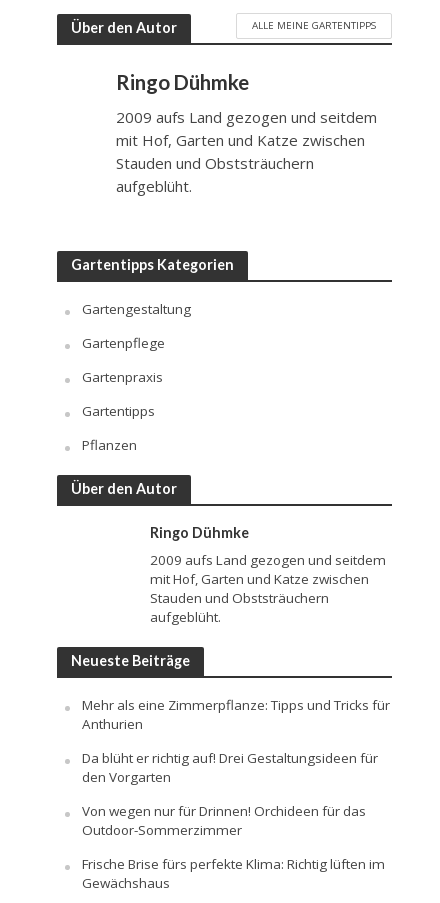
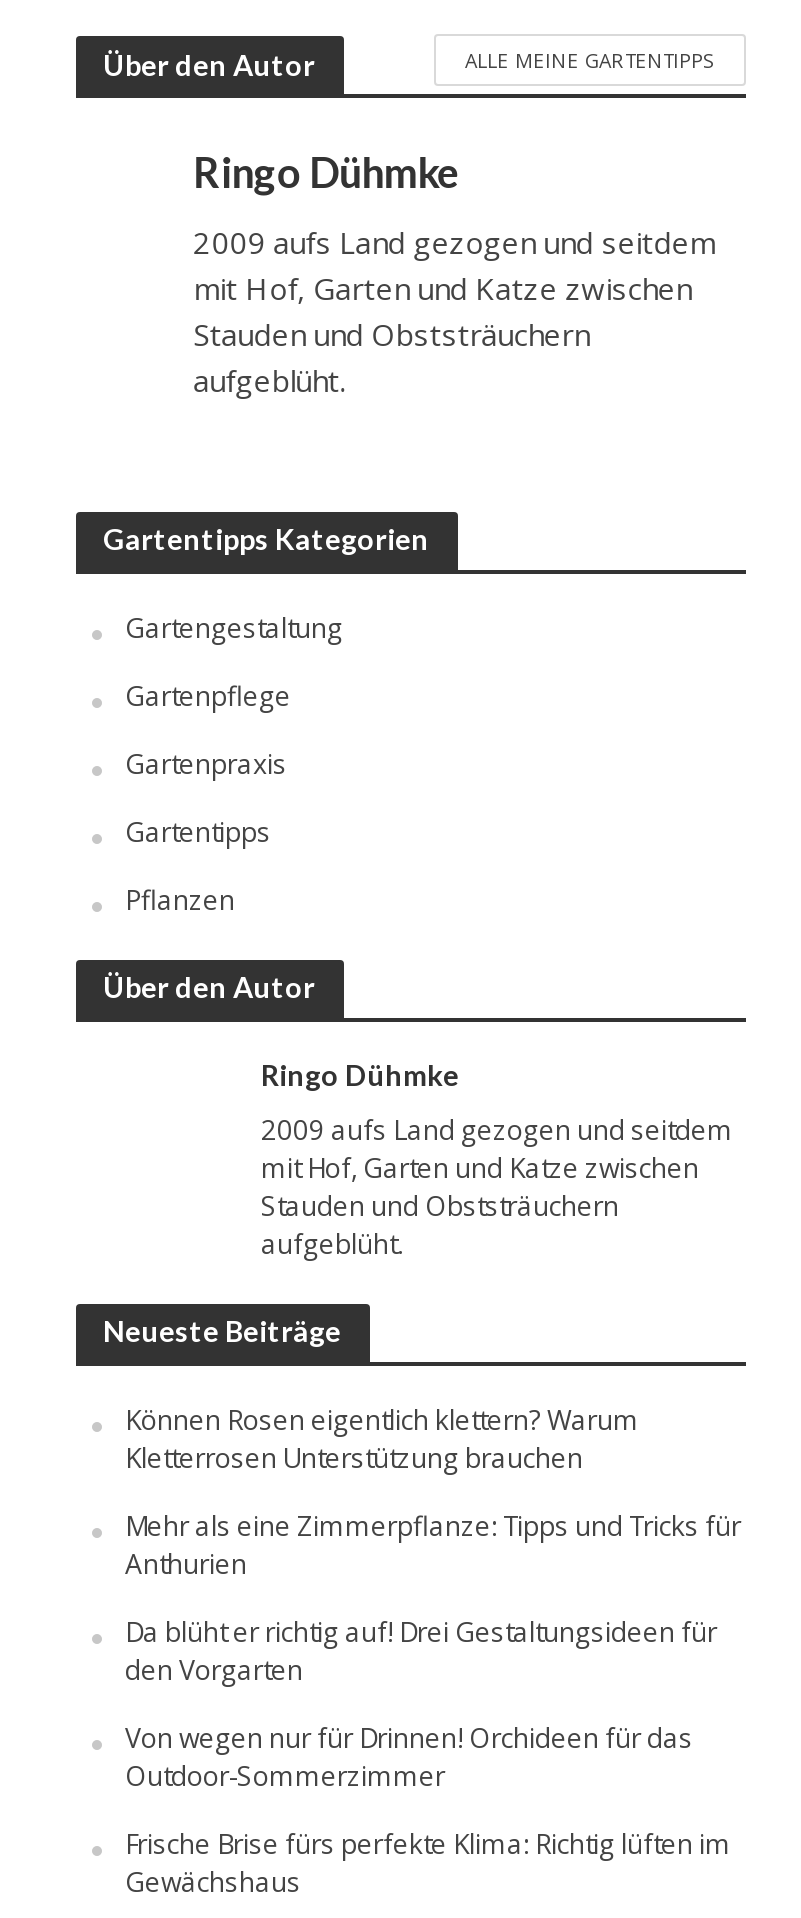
none -> [125,1402,639,1476] Können Rosen eigentlich klettern? Warum | Kletterrosen Unterstützung brauchen

